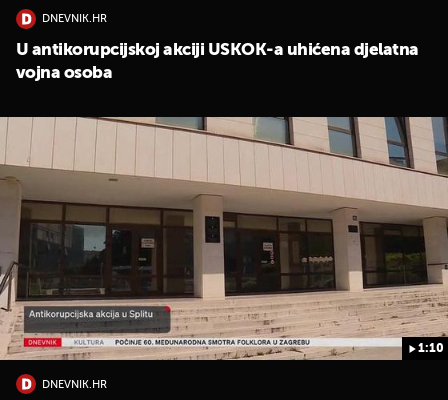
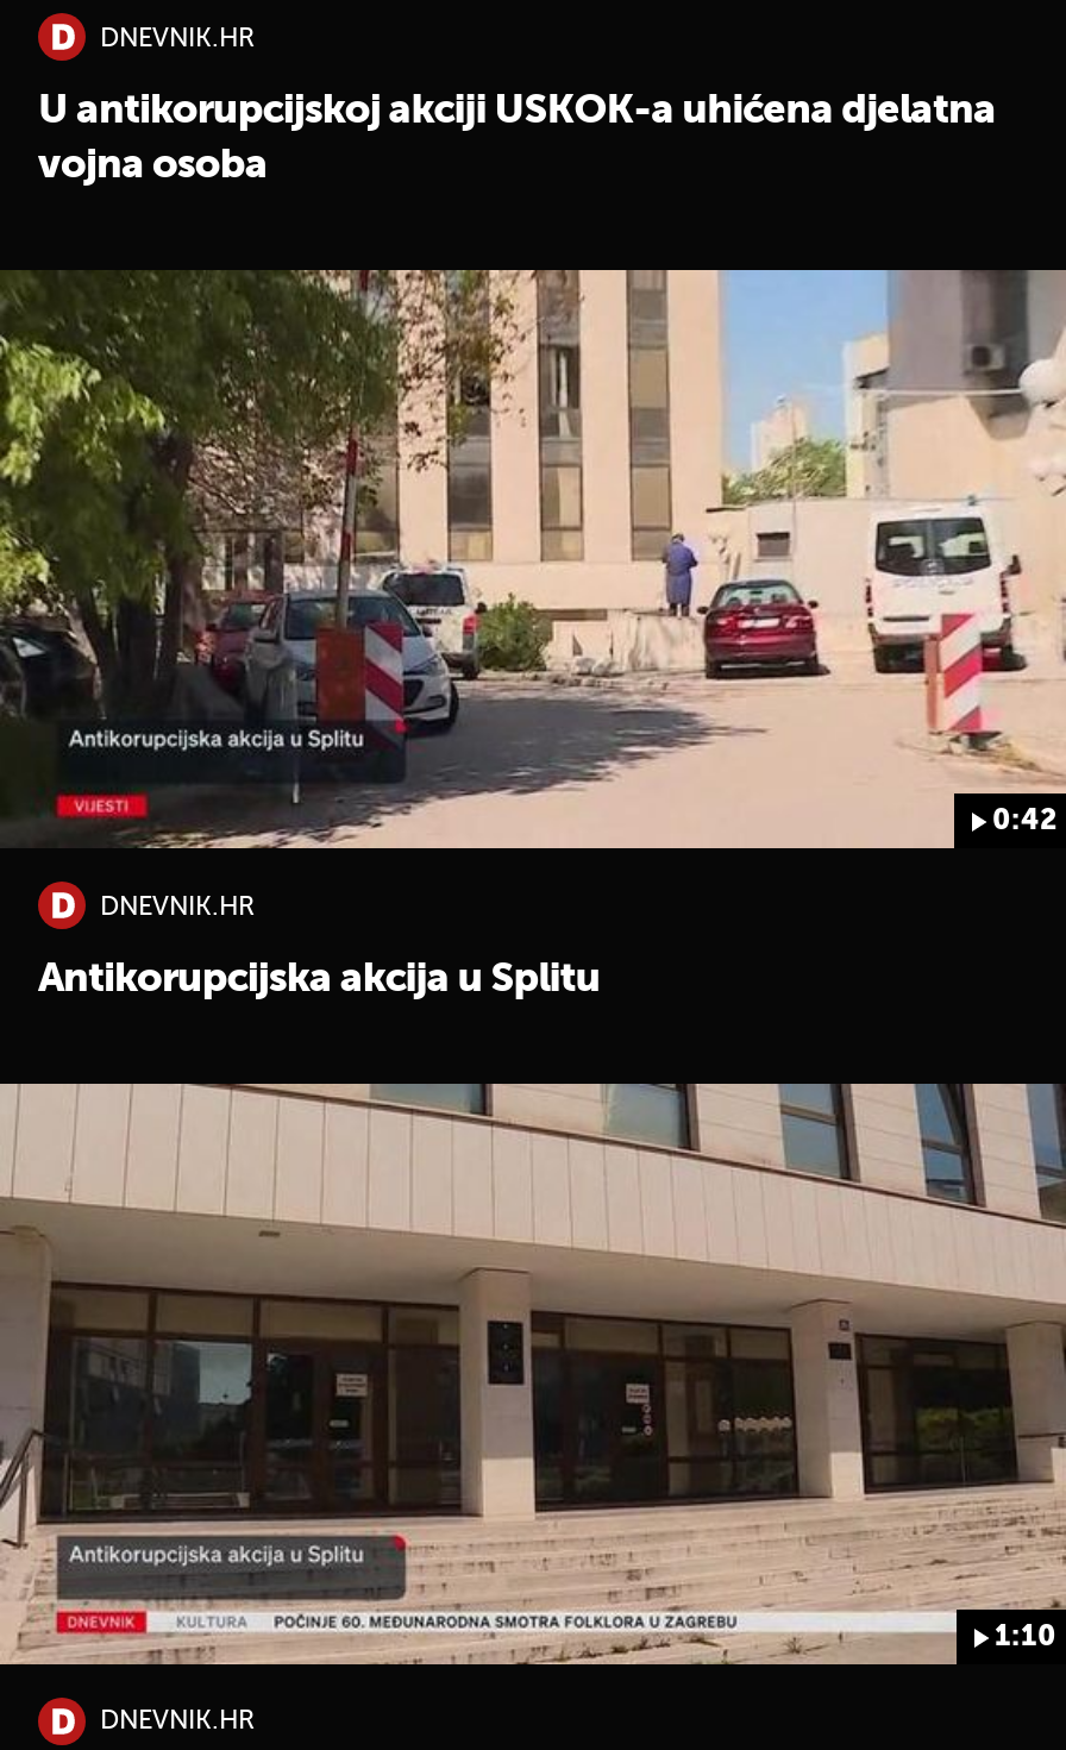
none -> [7,266,1059,1002] [image] | 0:42 | DNEVNIK.HR | Antikorupcijska akcija u Splitu

